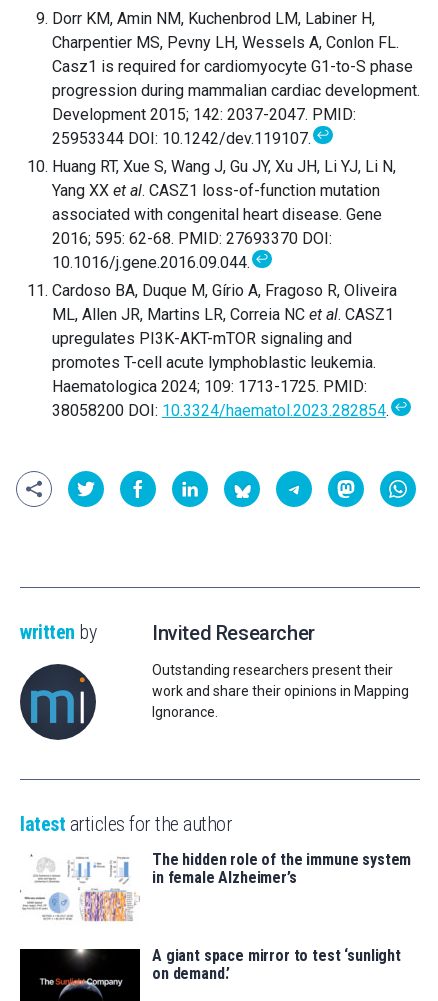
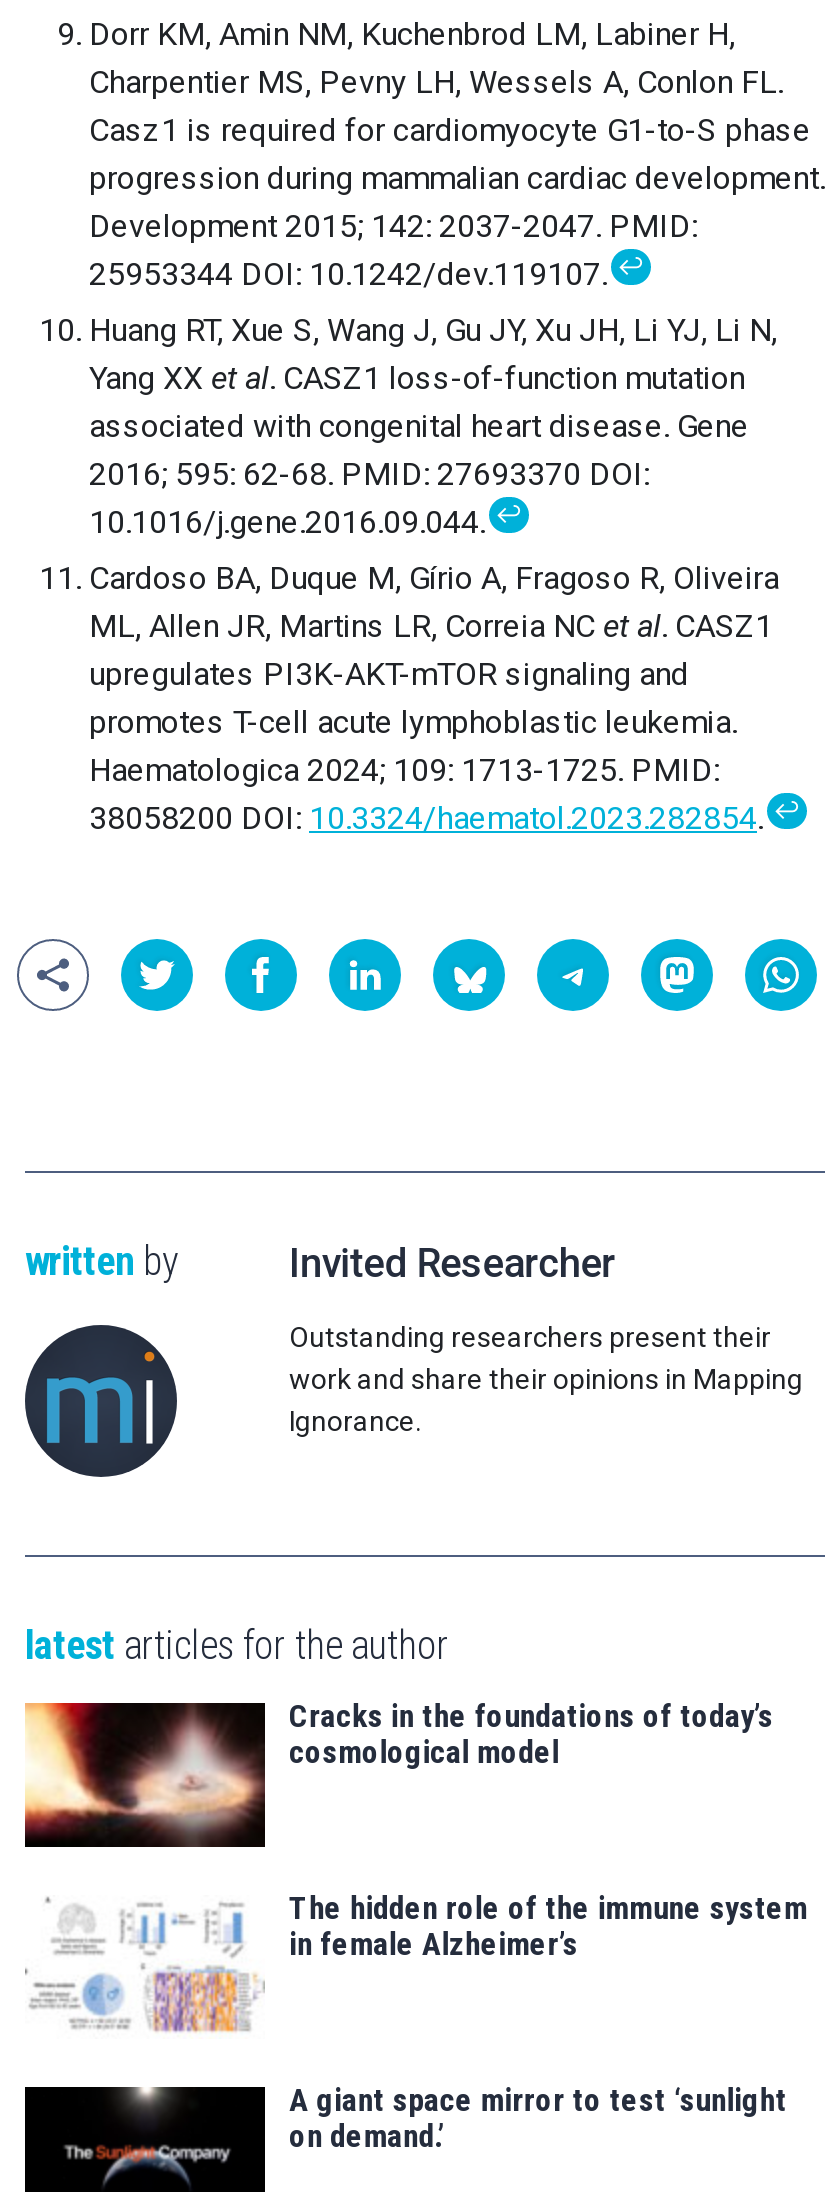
none -> [23,1698,773,1850] [image] | Cracks in the foundations of today’s | cosmological model

